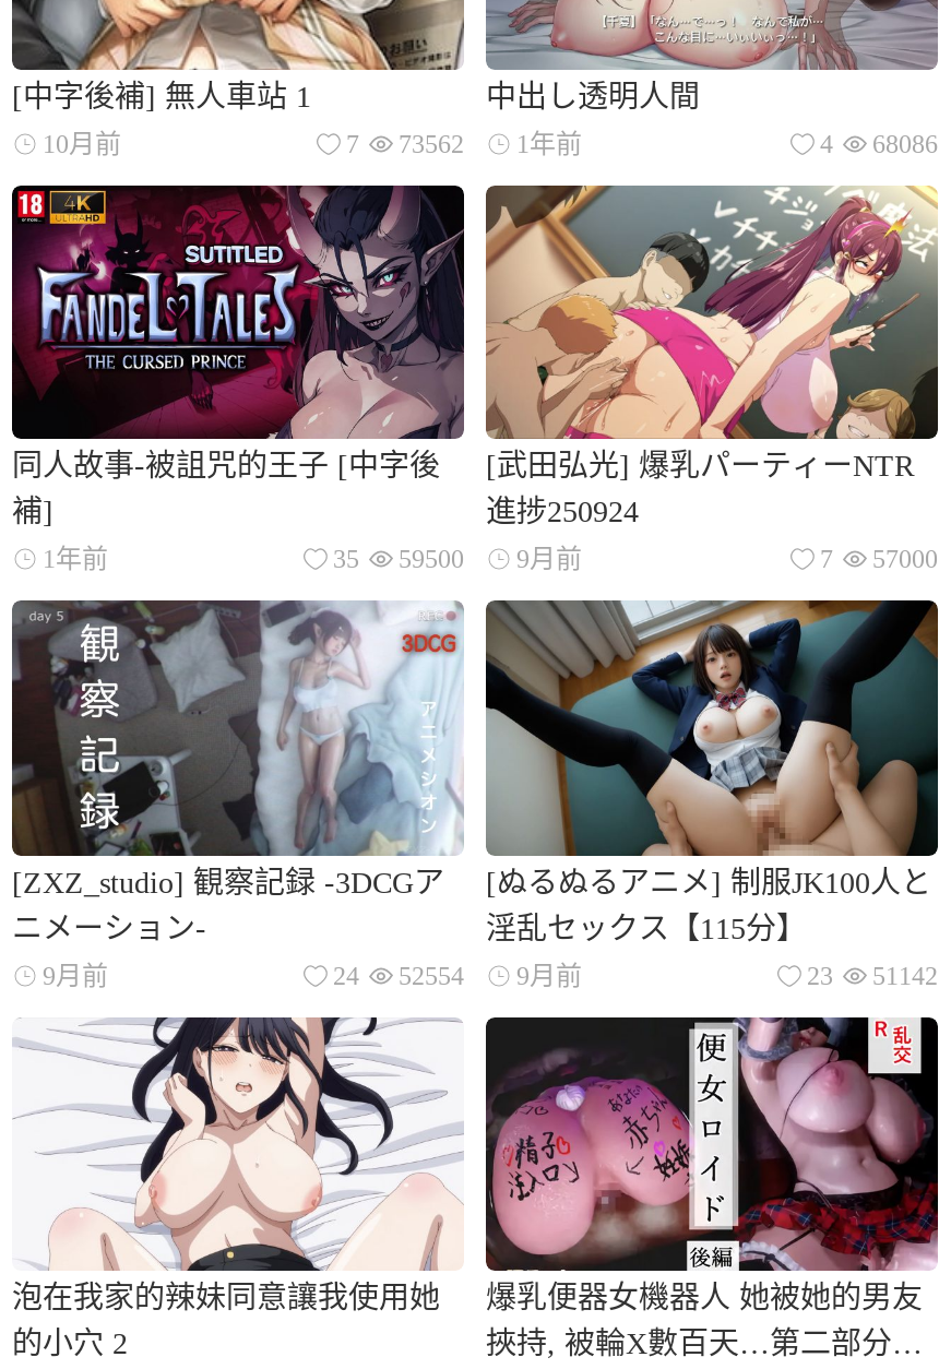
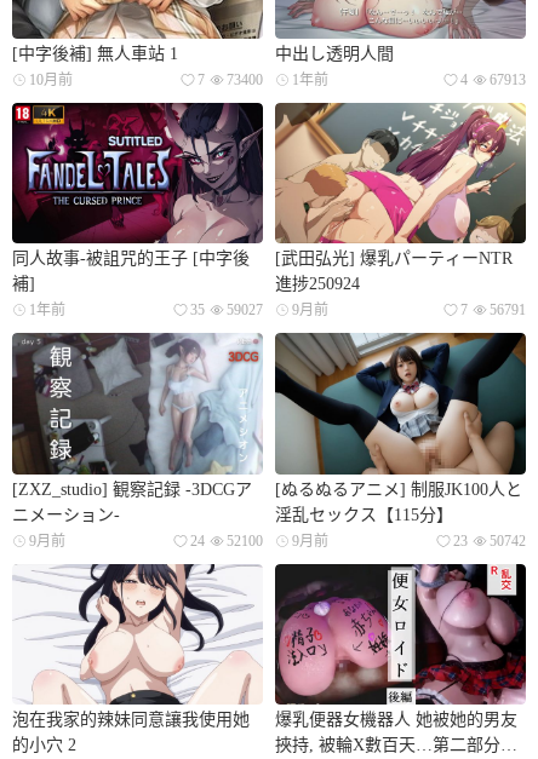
[346,128,582,159] 7 73562 1年前 -> [198,71,328,88] 7 73400 1年前
[820,128,938,159] 4 68086 -> [460,71,526,88] 4 67913
[333,544,582,575] 35 59500 9月前 -> [190,302,328,319] 35 59027 9月前
[820,544,938,575] 7 57000 -> [460,302,526,319] 7 56791
[333,960,582,990] 24 52554 9月前 -> [190,532,328,549] 24 52100 9月前
[807,960,938,990] 23 51142 -> [453,532,526,549] 23 50742

